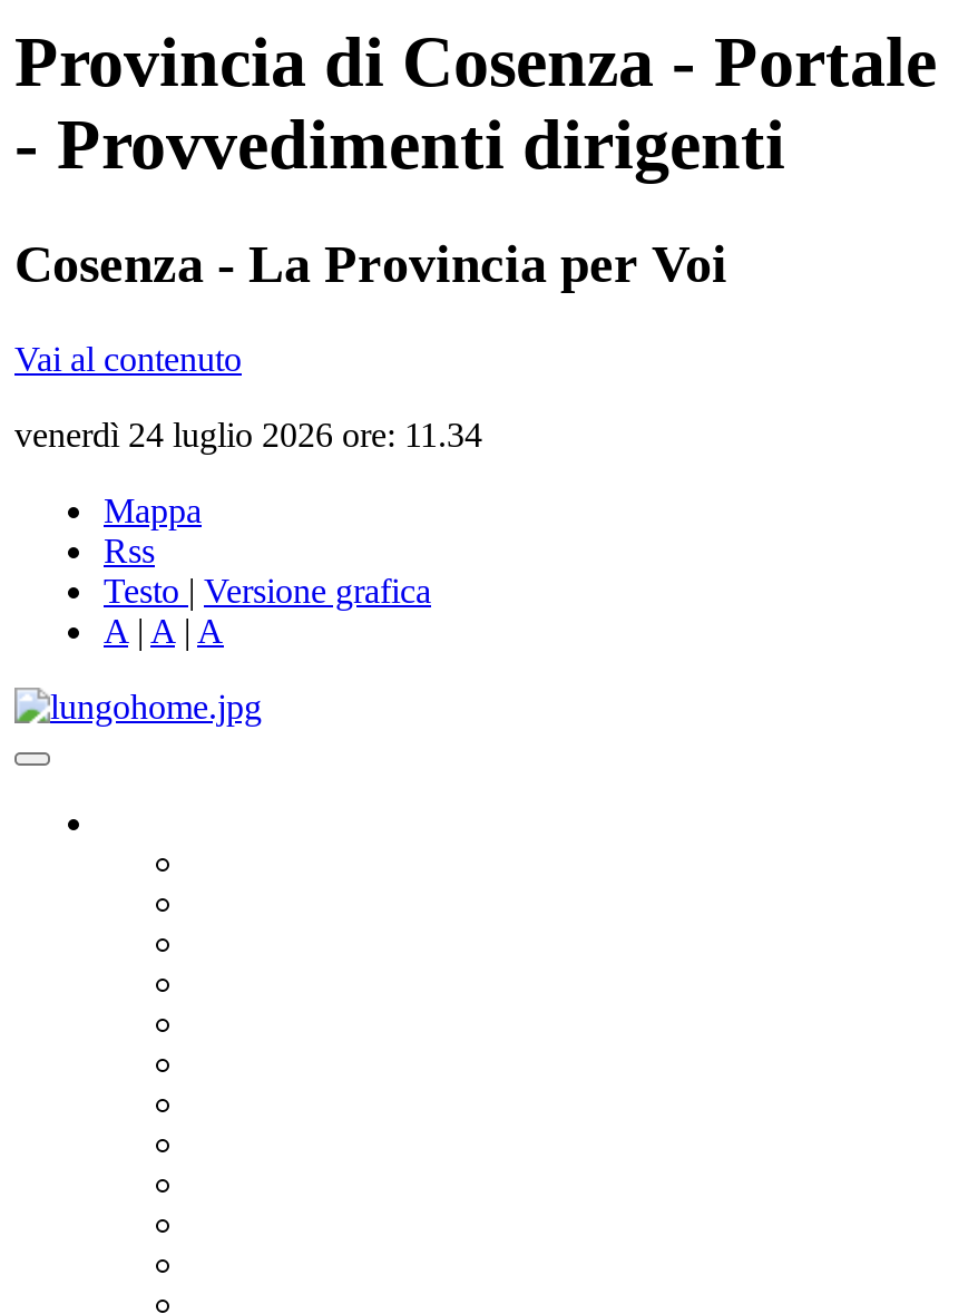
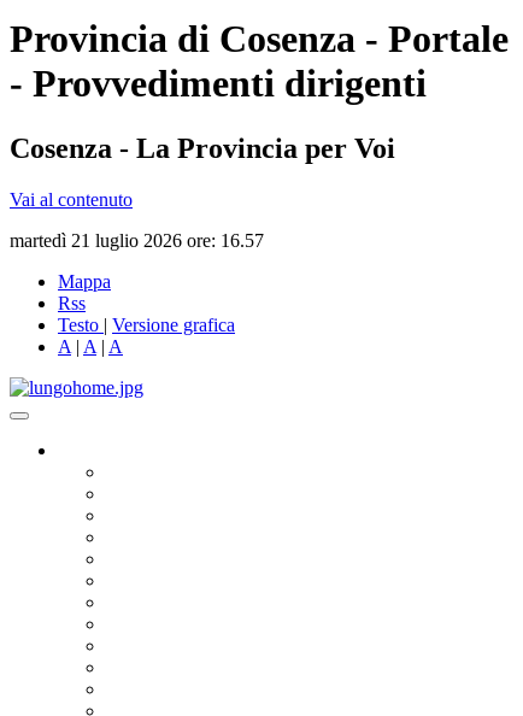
[14,415,482,453] venerdì 24 luglio 2026 ore: 11.34 -> [10,230,264,250] martedì 21 luglio 2026 ore: 16.57

